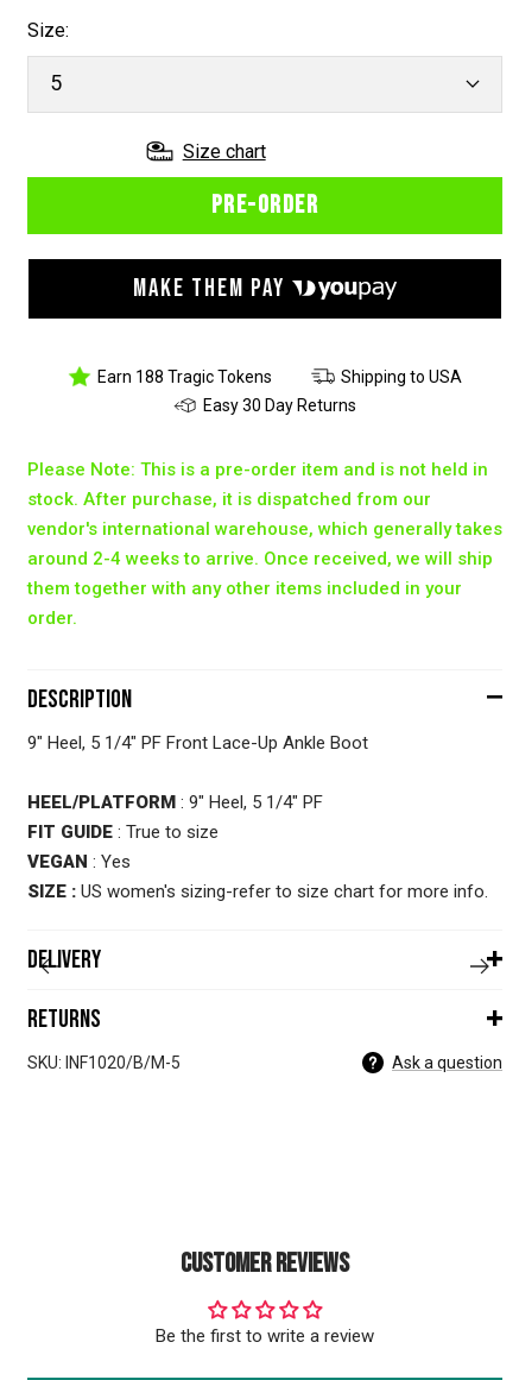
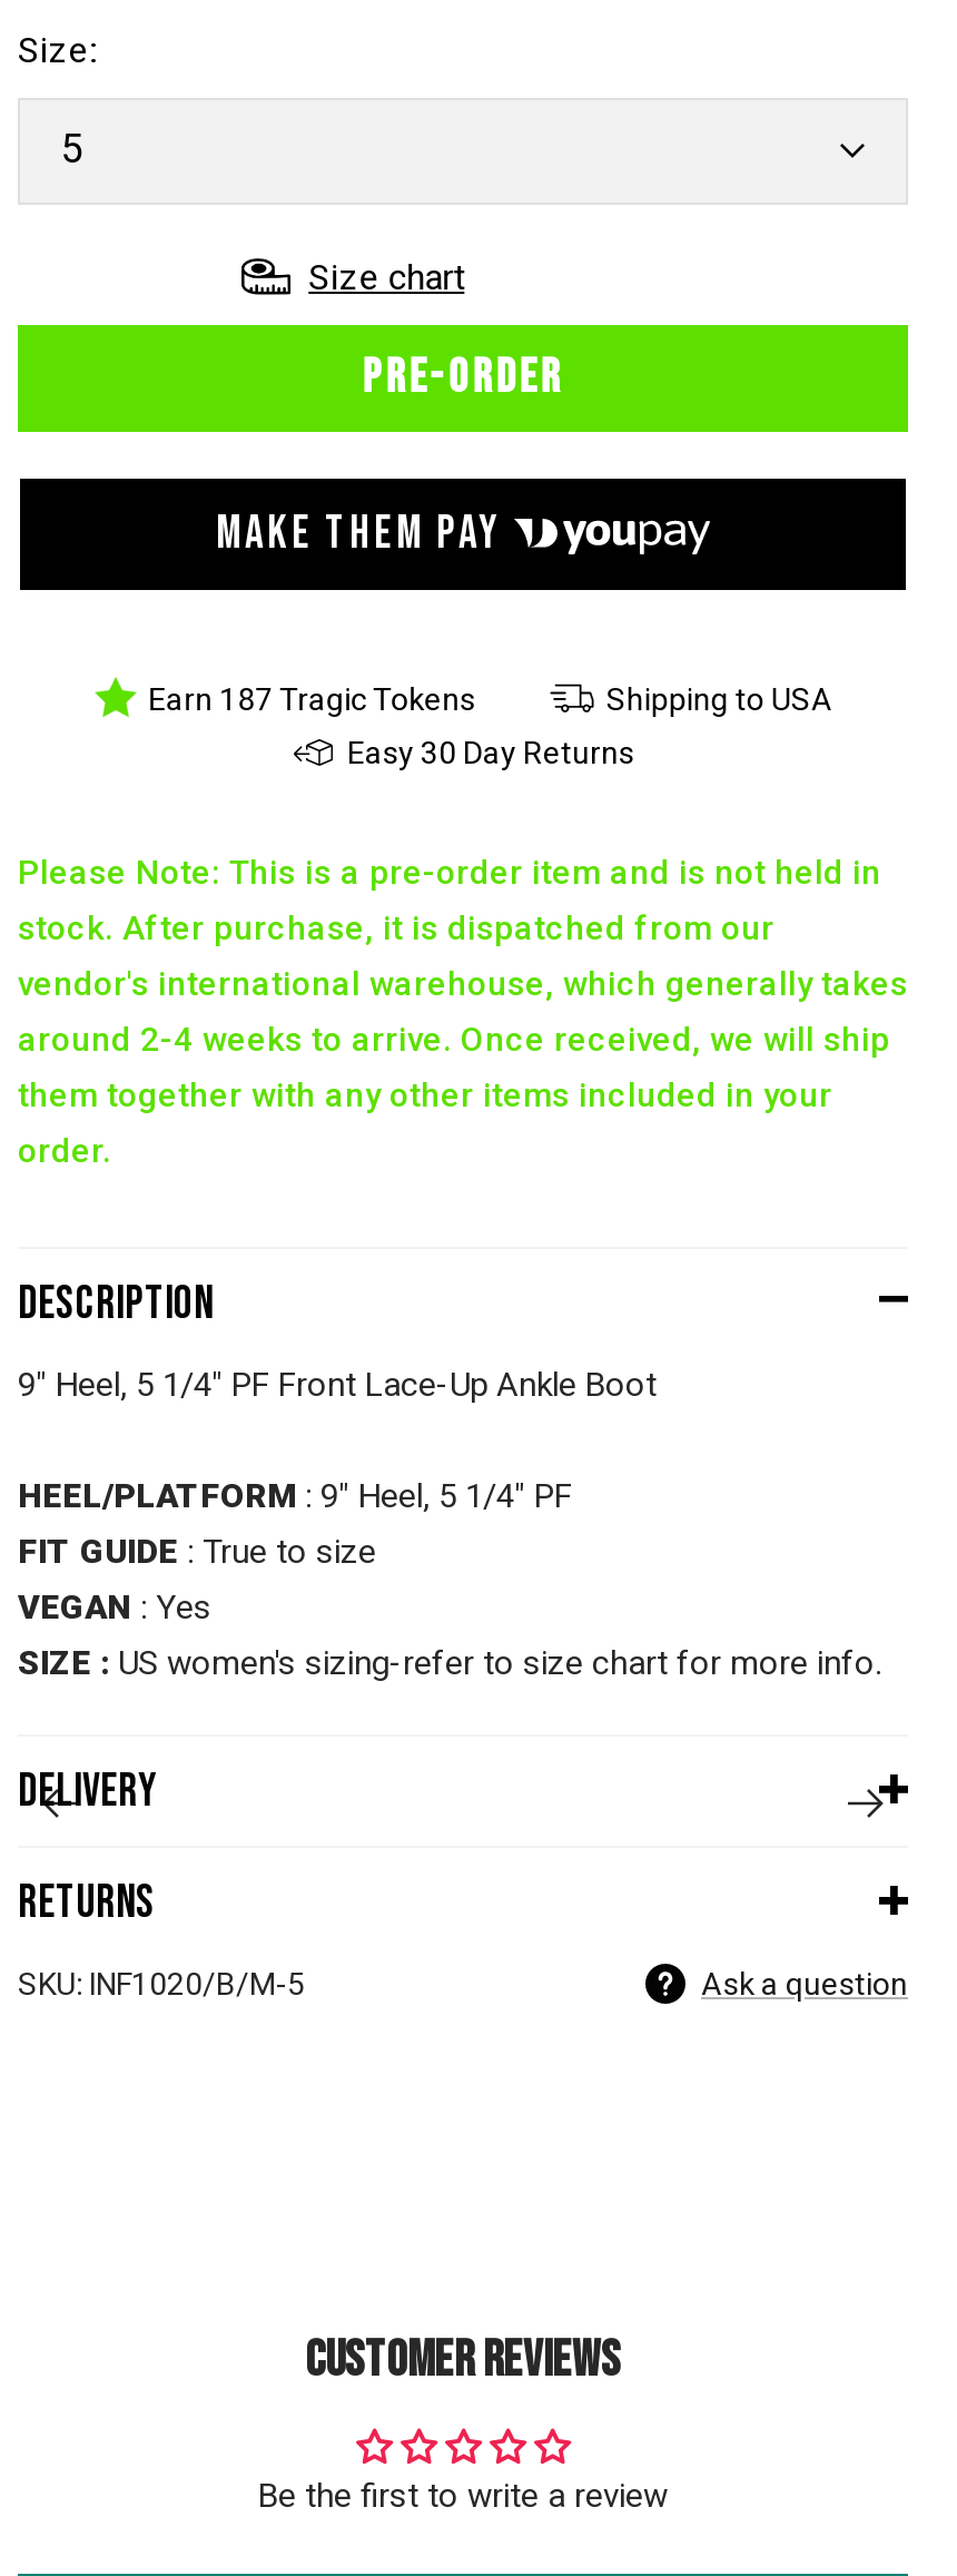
[97,367,272,386] Earn 188 Tragic Tokens -> [148,681,476,716] Earn 187 Tragic Tokens

